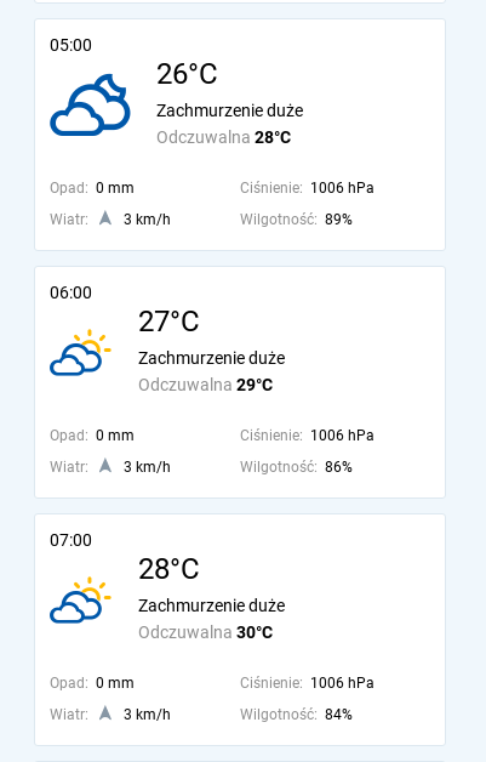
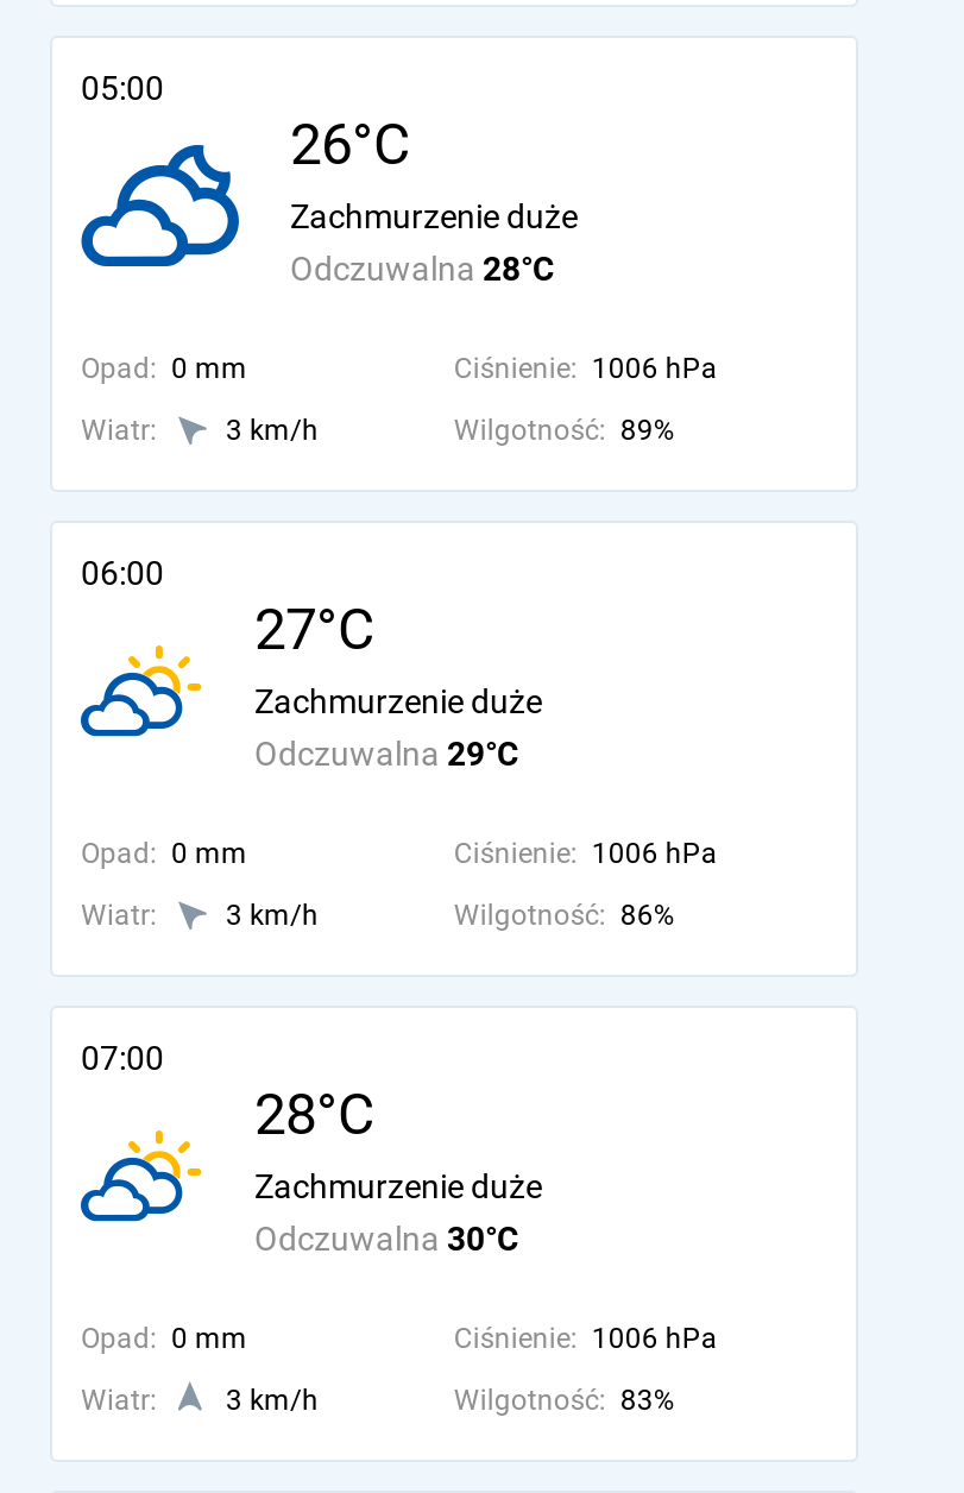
[240,706,353,723] Wilgotność: 84% -> [454,1384,675,1417] Wilgotność: 83%

